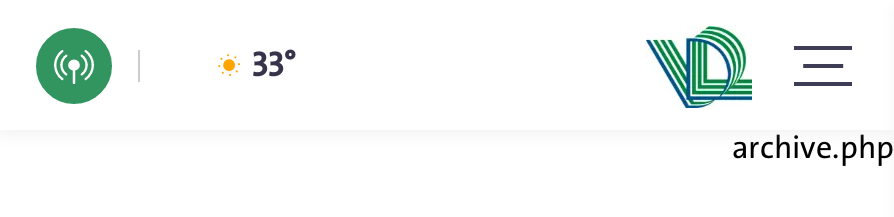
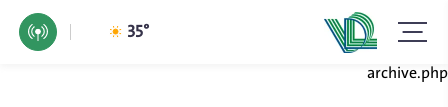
[251,35,295,93] 33° -> [127,16,149,45] 35°

